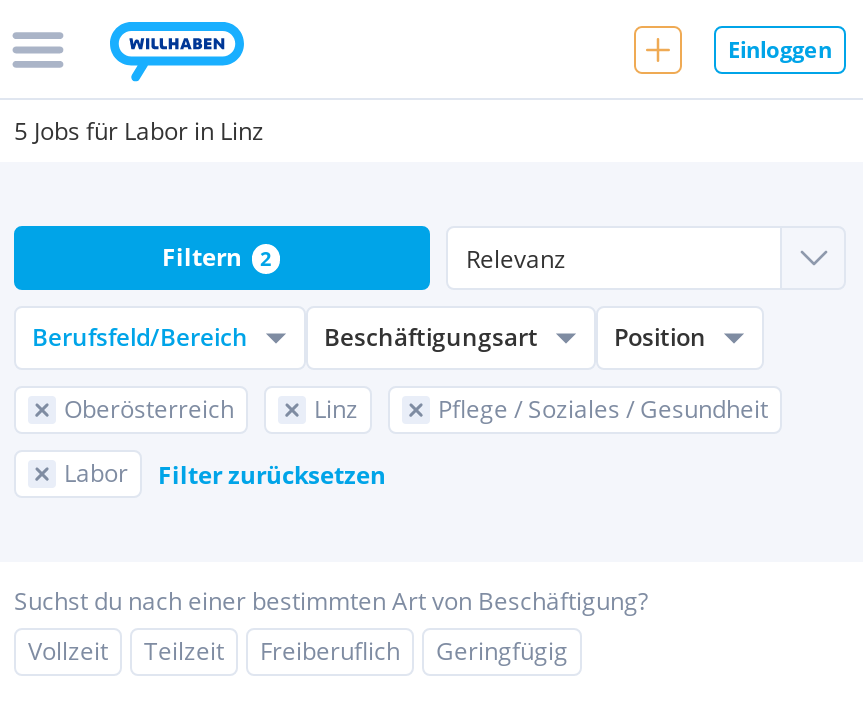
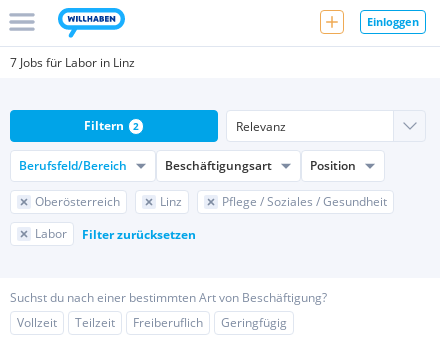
[14,114,264,148] 5 Jobs für Labor in Linz -> [10,54,135,71] 7 Jobs für Labor in Linz

